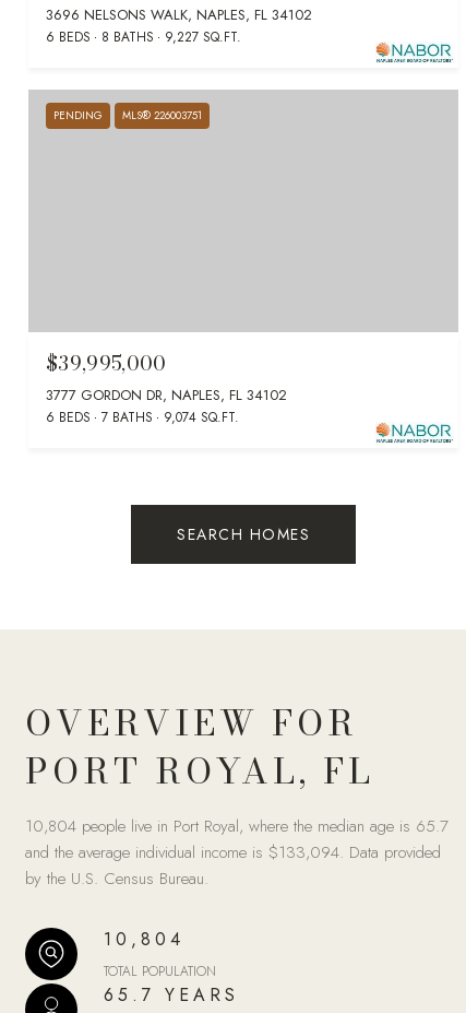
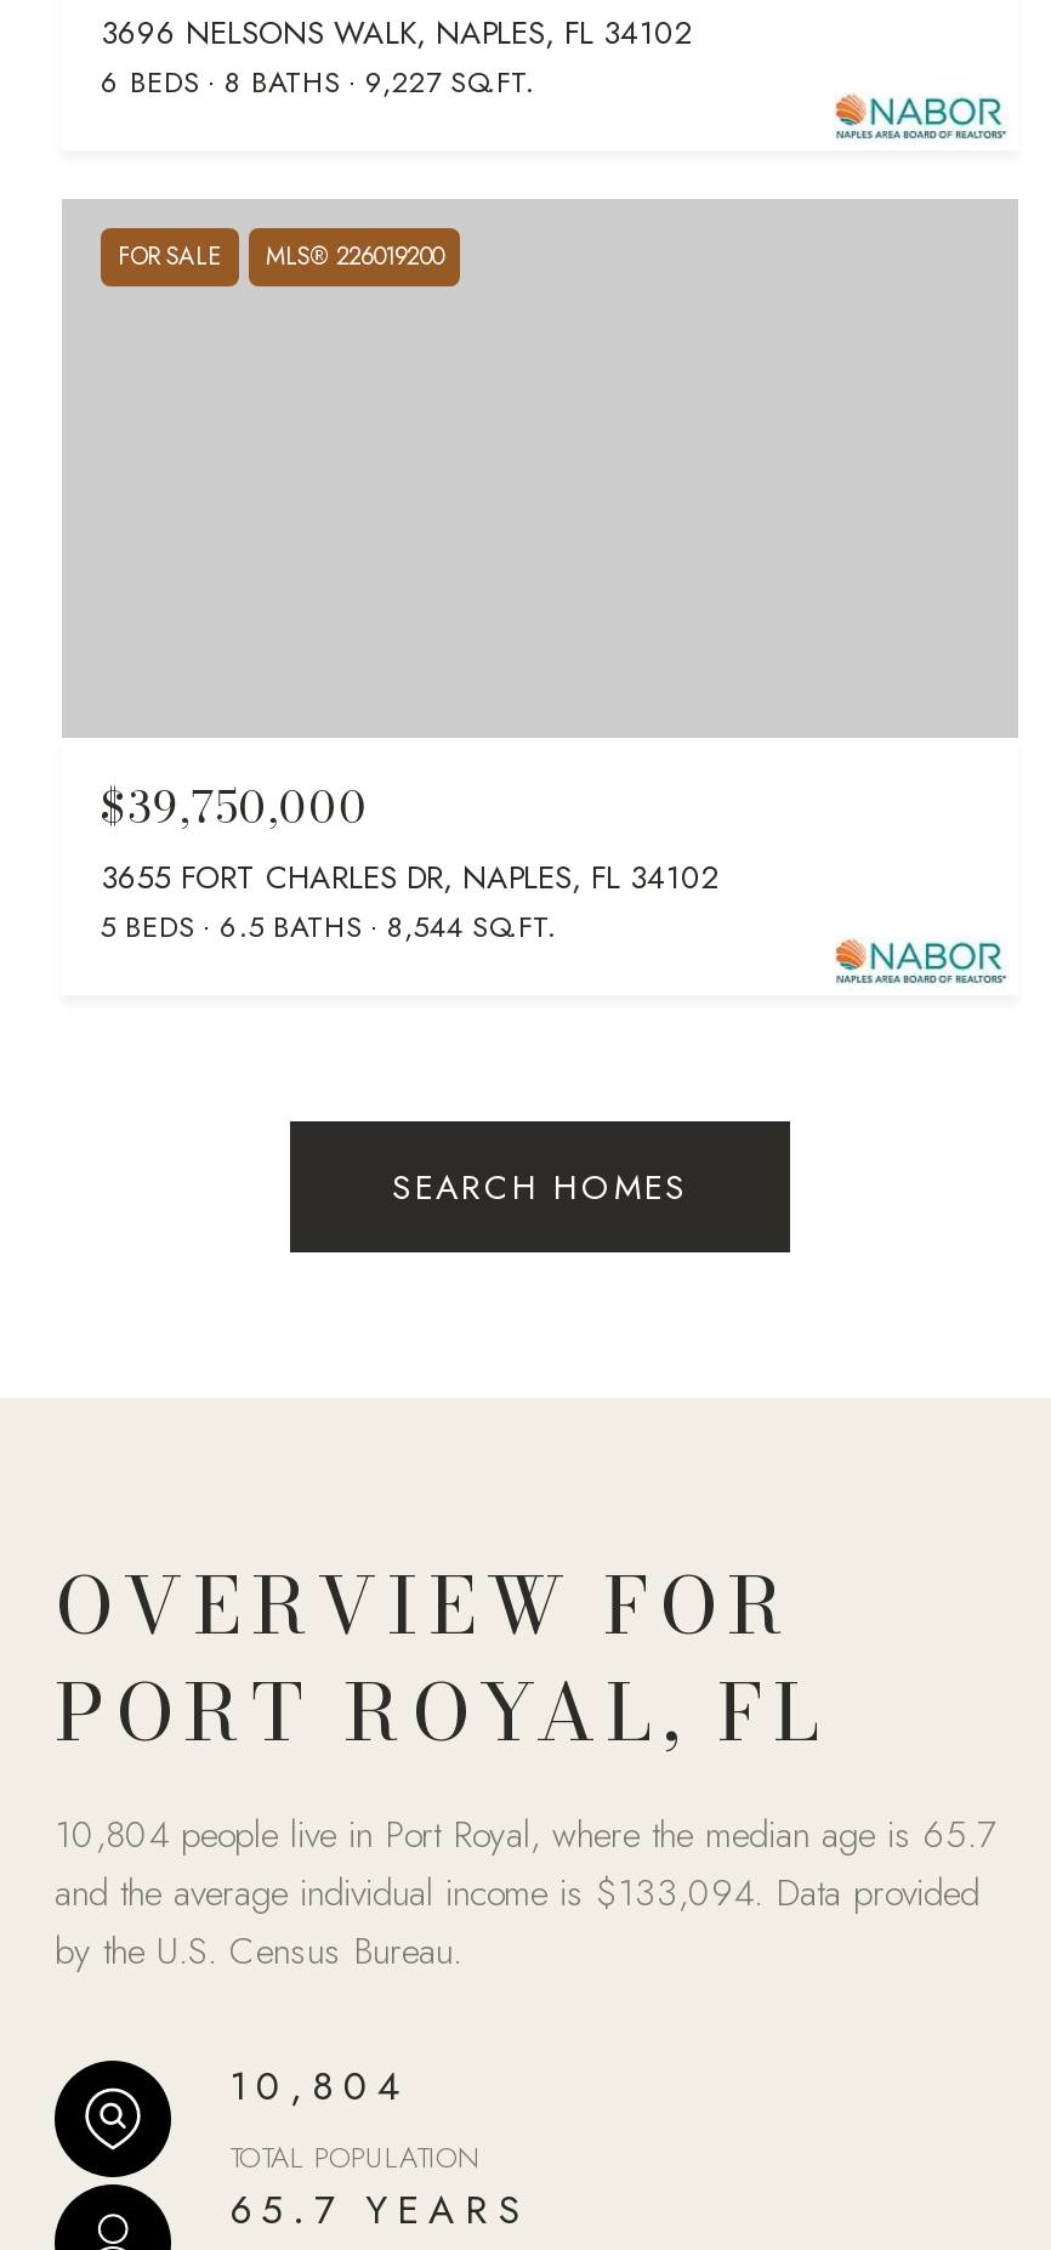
[53,107,202,124] PENDING | MLS® 226003751 -> [118,238,443,275] FOR SALE | MLS® 226019200
[46,348,287,427] $39,995,000 | 3777 GORDON DR, NAPLES, FL 34102 | 6 BEDS 7 BATHS 9,074 SQ.FT. -> [101,774,720,949] $39,750,000 | 3655 FORT CHARLES DR, NAPLES, FL 34102 | 5 BEDS 6.5 BATHS 8,544 SQ.FT.

